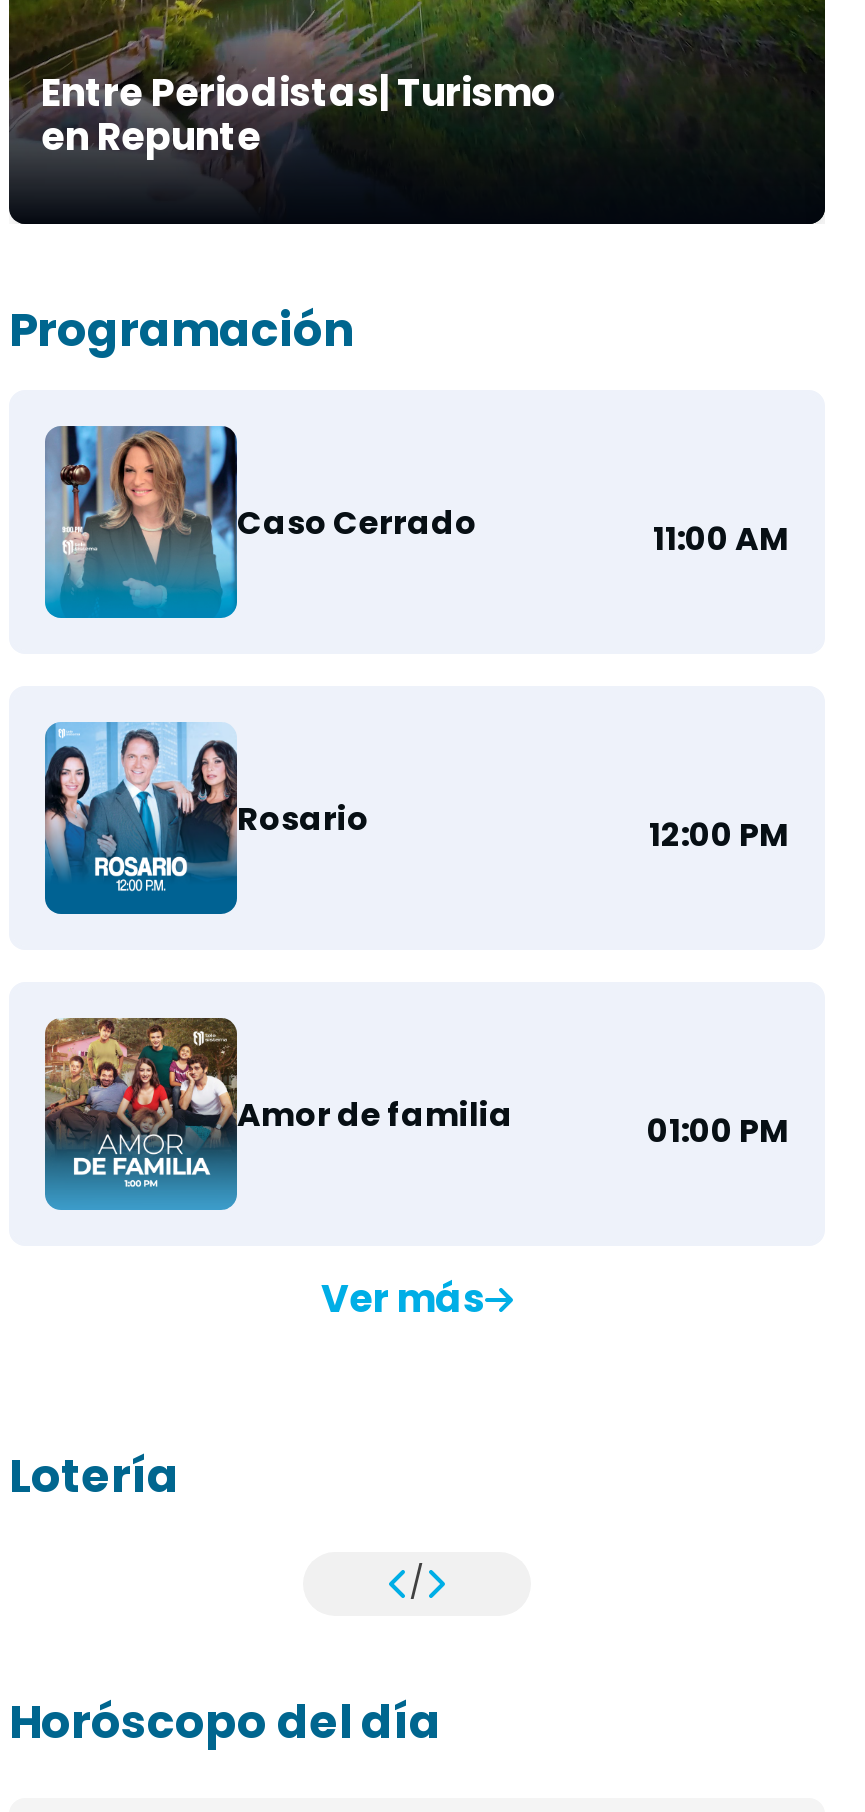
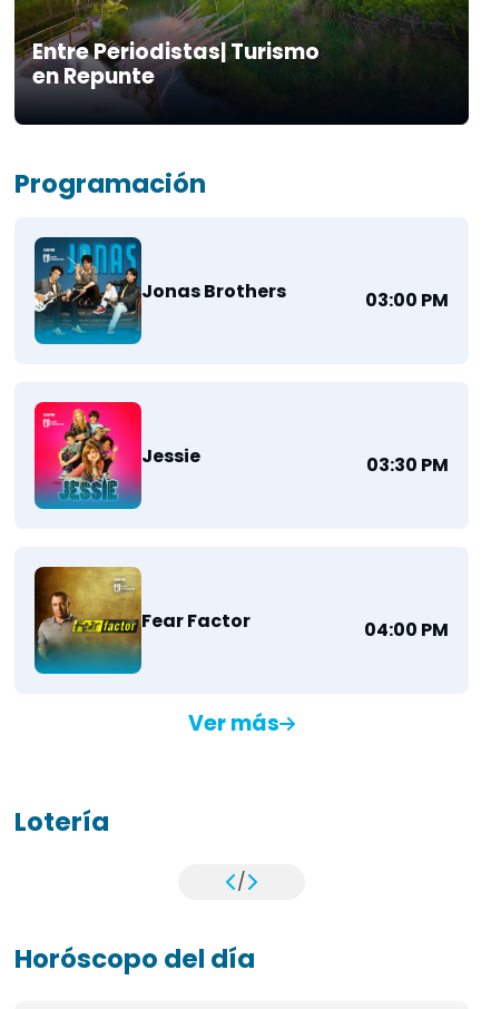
[43,424,789,604] [image] | Caso Cerrado | 11:00 AM -> [33,236,449,335] [image] | Jonas Brothers | 03:00 PM
[43,720,789,914] [image] | Rosario | 12:00 PM -> [33,401,449,509] [image] | Jessie | 03:30 PM
[43,1016,789,1210] [image] | Amor de familia | 01:00 PM -> [33,566,449,673] [image] | Fear Factor | 04:00 PM

